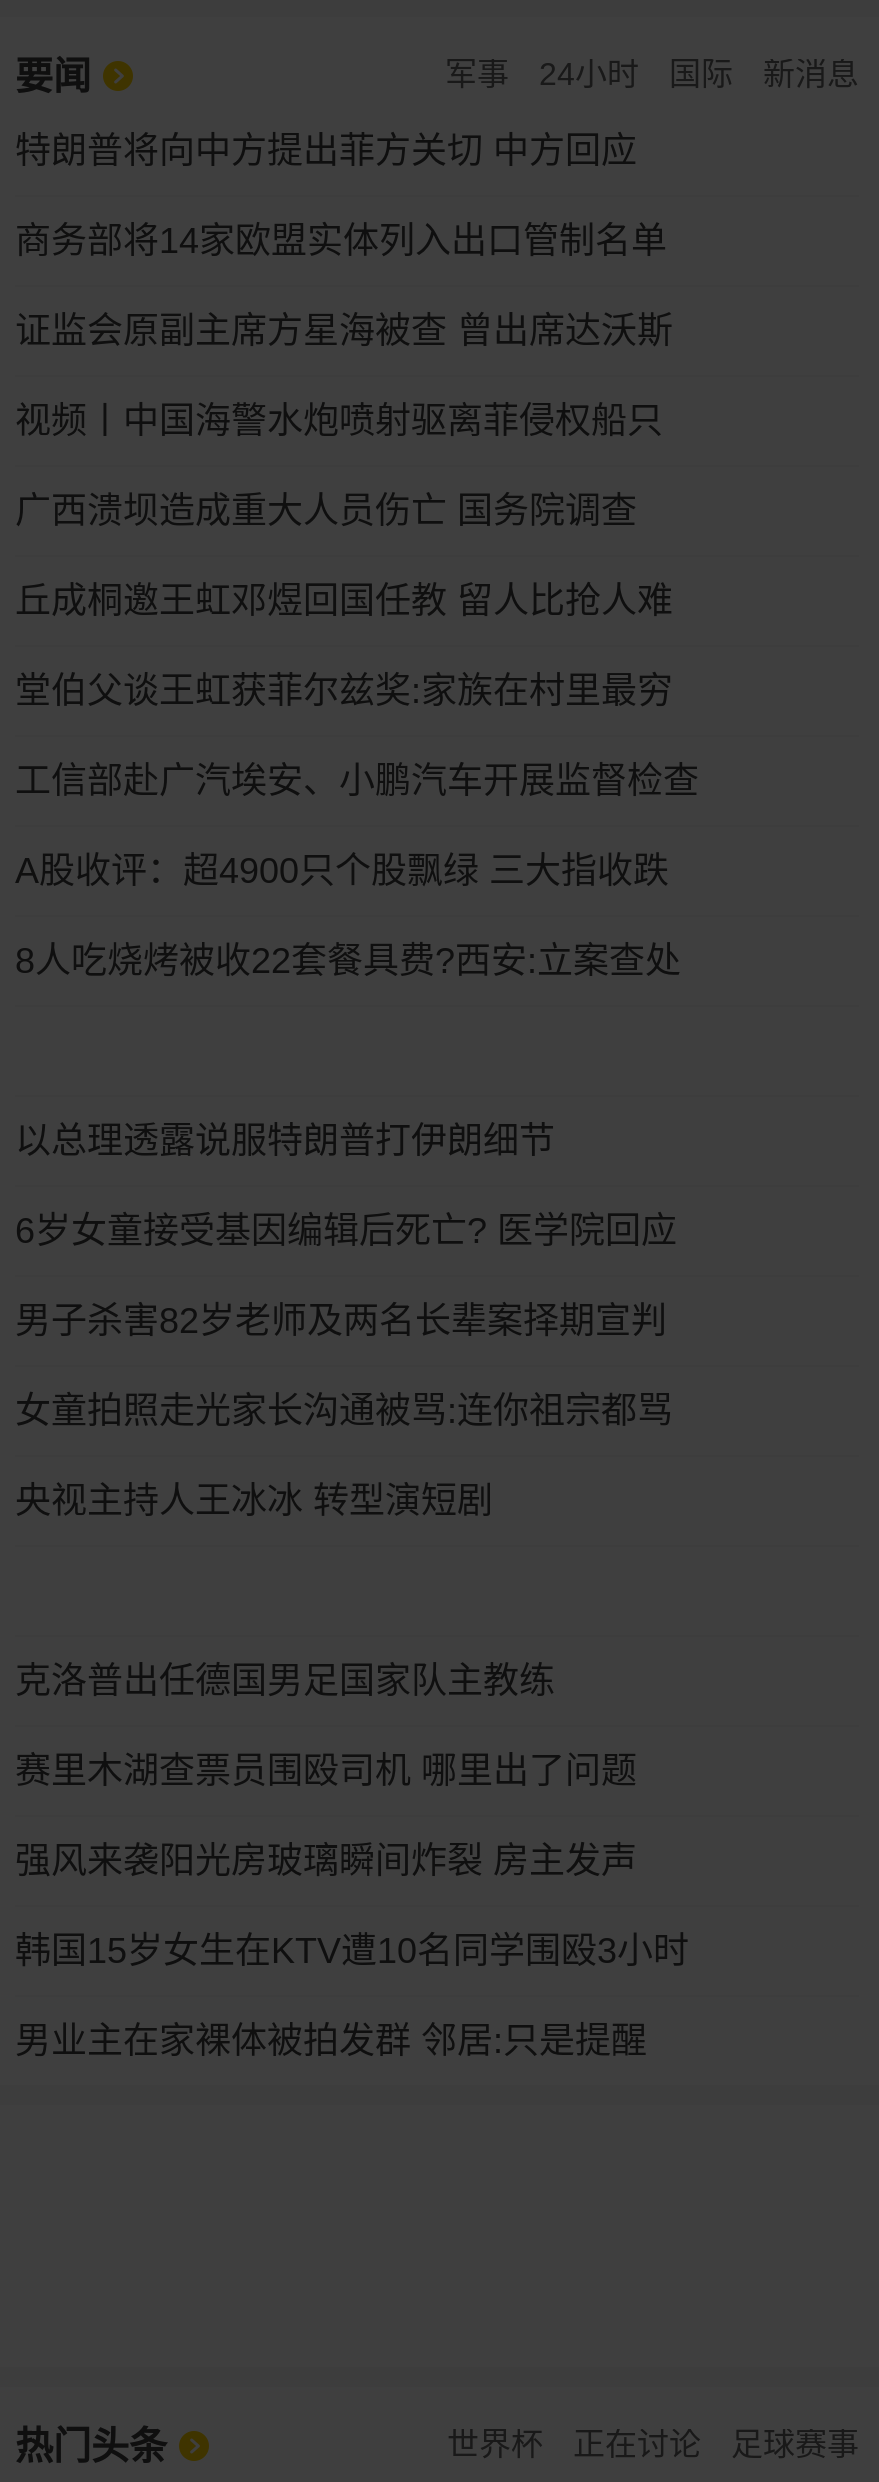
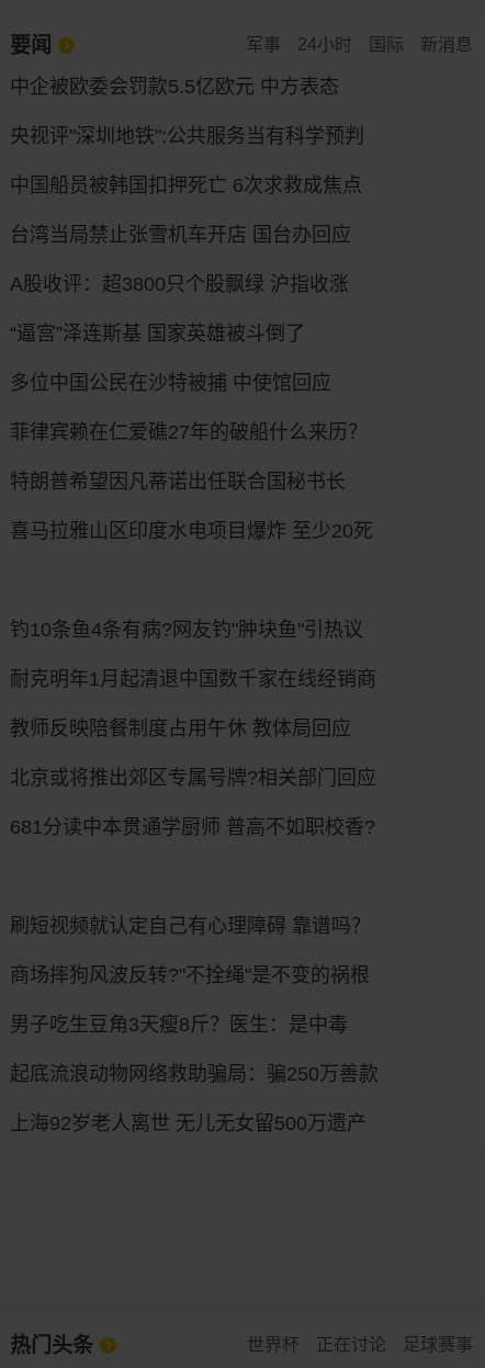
[15,131,637,171] 特朗普将向中方提出菲方关切 中方回应 -> [10,76,339,98] 中企被欧委会罚款5.5亿欧元 中方表态
[15,221,667,261] 商务部将14家欧盟实体列入出口管制名单 -> [10,125,364,147] 央视评"深圳地铁":公共服务当有科学预判
[15,311,673,351] 证监会原副主席方星海被查 曾出席达沃斯 -> [10,174,362,196] 中国船员被韩国扣押死亡 6次求救成焦点
[15,401,663,441] 视频丨中国海警水炮喷射驱离菲侵权船只 -> [10,224,351,246] 台湾当局禁止张雪机车开店 国台办回应
[15,491,637,531] 广西溃坝造成重大人员伤亡 国务院调查 -> [10,273,349,295] A股收评：超3800只个股飘绿 沪指收涨
[15,581,673,621] 丘成桐邀王虹邓煜回国任教 留人比抢人难 -> [10,323,305,344] “逼宫”泽连斯基 国家英雄被斗倒了
[15,671,673,711] 堂伯父谈王虹获菲尔兹奖:家族在村里最穷 -> [10,372,331,394] 多位中国公民在沙特被捕 中使馆回应
[15,761,699,801] 工信部赴广汽埃安、小鹏汽车开展监督检查 -> [10,421,368,443] 菲律宾赖在仁爱礁27年的破船什么来历？
[15,851,669,891] A股收评：超4900只个股飘绿 三大指收跌 -> [10,471,346,493] 特朗普希望因凡蒂诺出任联合国秘书长
[15,941,681,981] 8人吃烧烤被收22套餐具费?西安:立案查处 -> [10,520,373,542] 喜马拉雅山区印度水电项目爆炸 至少20死
[15,1121,555,1161] 以总理透露说服特朗普打伊朗细节 -> [10,619,363,641] 钓10条鱼4条有病?网友钓"肿块鱼"引热议
[15,1211,677,1251] 6岁女童接受基因编辑后死亡? 医学院回应 -> [10,668,376,690] 耐克明年1月起清退中国数千家在线经销商
[15,1301,667,1341] 男子杀害82岁老师及两名长辈案择期宣判 -> [10,717,351,739] 教师反映陪餐制度占用午休 教体局回应
[15,1391,673,1431] 女童拍照走光家长沟通被骂:连你祖宗都骂 -> [10,767,376,789] 北京或将推出郊区专属号牌?相关部门回应
[15,1481,493,1521] 央视主持人王冰冰 转型演短剧 -> [10,816,375,838] 681分读中本贯通学厨师 普高不如职校香?
[15,1661,555,1701] 克洛普出任德国男足国家队主教练 -> [10,915,371,937] 刷短视频就认定自己有心理障碍 靠谱吗？
[15,1751,637,1791] 赛里木湖查票员围殴司机 哪里出了问题 -> [10,964,370,986] 商场摔狗风波反转?"不拴绳"是不变的祸根
[15,1841,637,1881] 强风来袭阳光房玻璃瞬间炸裂 房主发声 -> [10,1014,348,1036] 男子吃生豆角3天瘦8斤？医生：是中毒
[15,1931,689,1971] 韩国15岁女生在KTV遭10名同学围殴3小时 -> [10,1063,379,1085] 起底流浪动物网络救助骗局：骗250万善款
[15,2021,647,2061] 男业主在家裸体被拍发群 邻居:只是提醒 -> [10,1112,366,1134] 上海92岁老人离世 无儿无女留500万遗产

